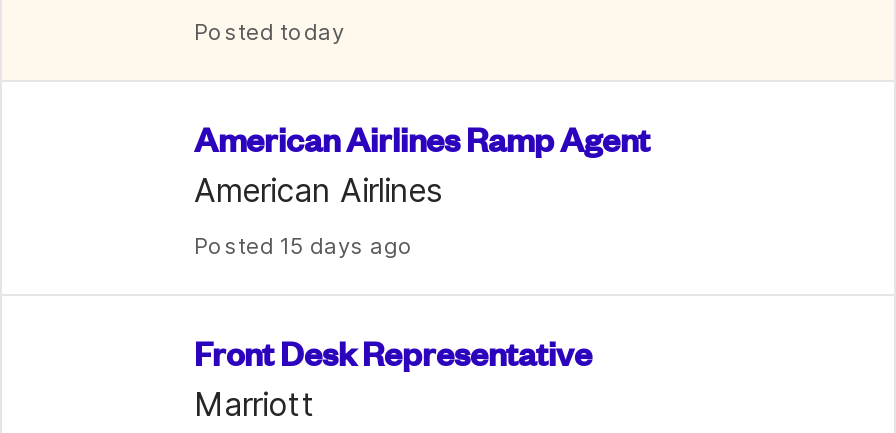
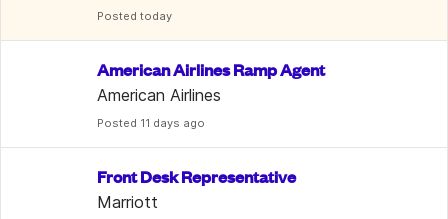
[194,232,414,260] Posted 15 days ago -> [97,116,205,130] Posted 11 days ago

